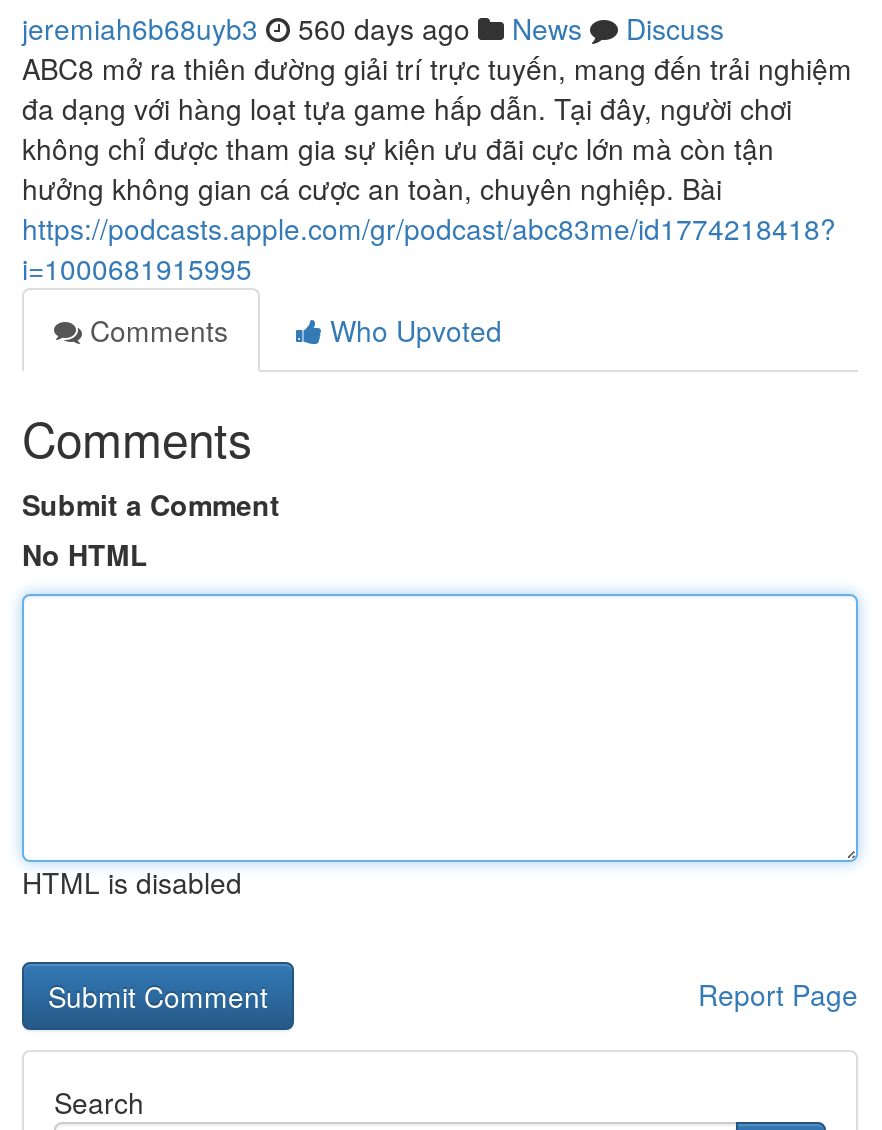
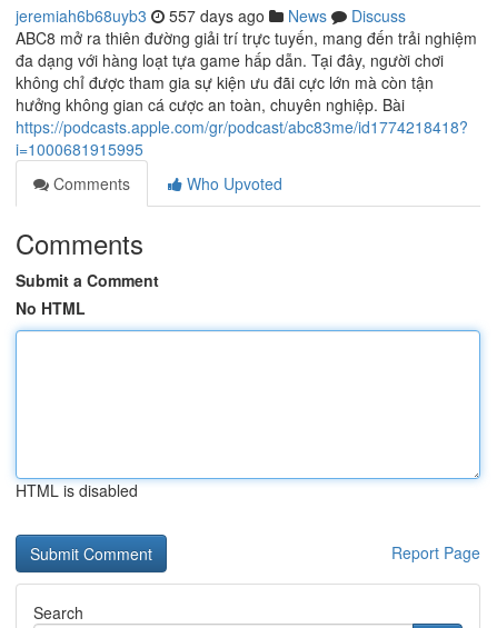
[22,8,724,48] jeremiah6b68uyb3 560 days ago News Discuss -> [16,4,406,27] jeremiah6b68uyb3 557 days ago News Discuss

